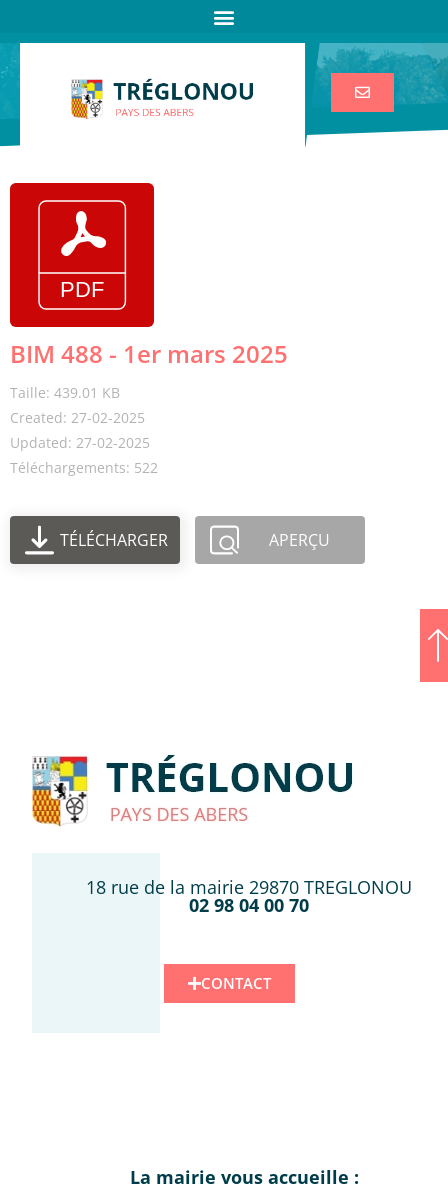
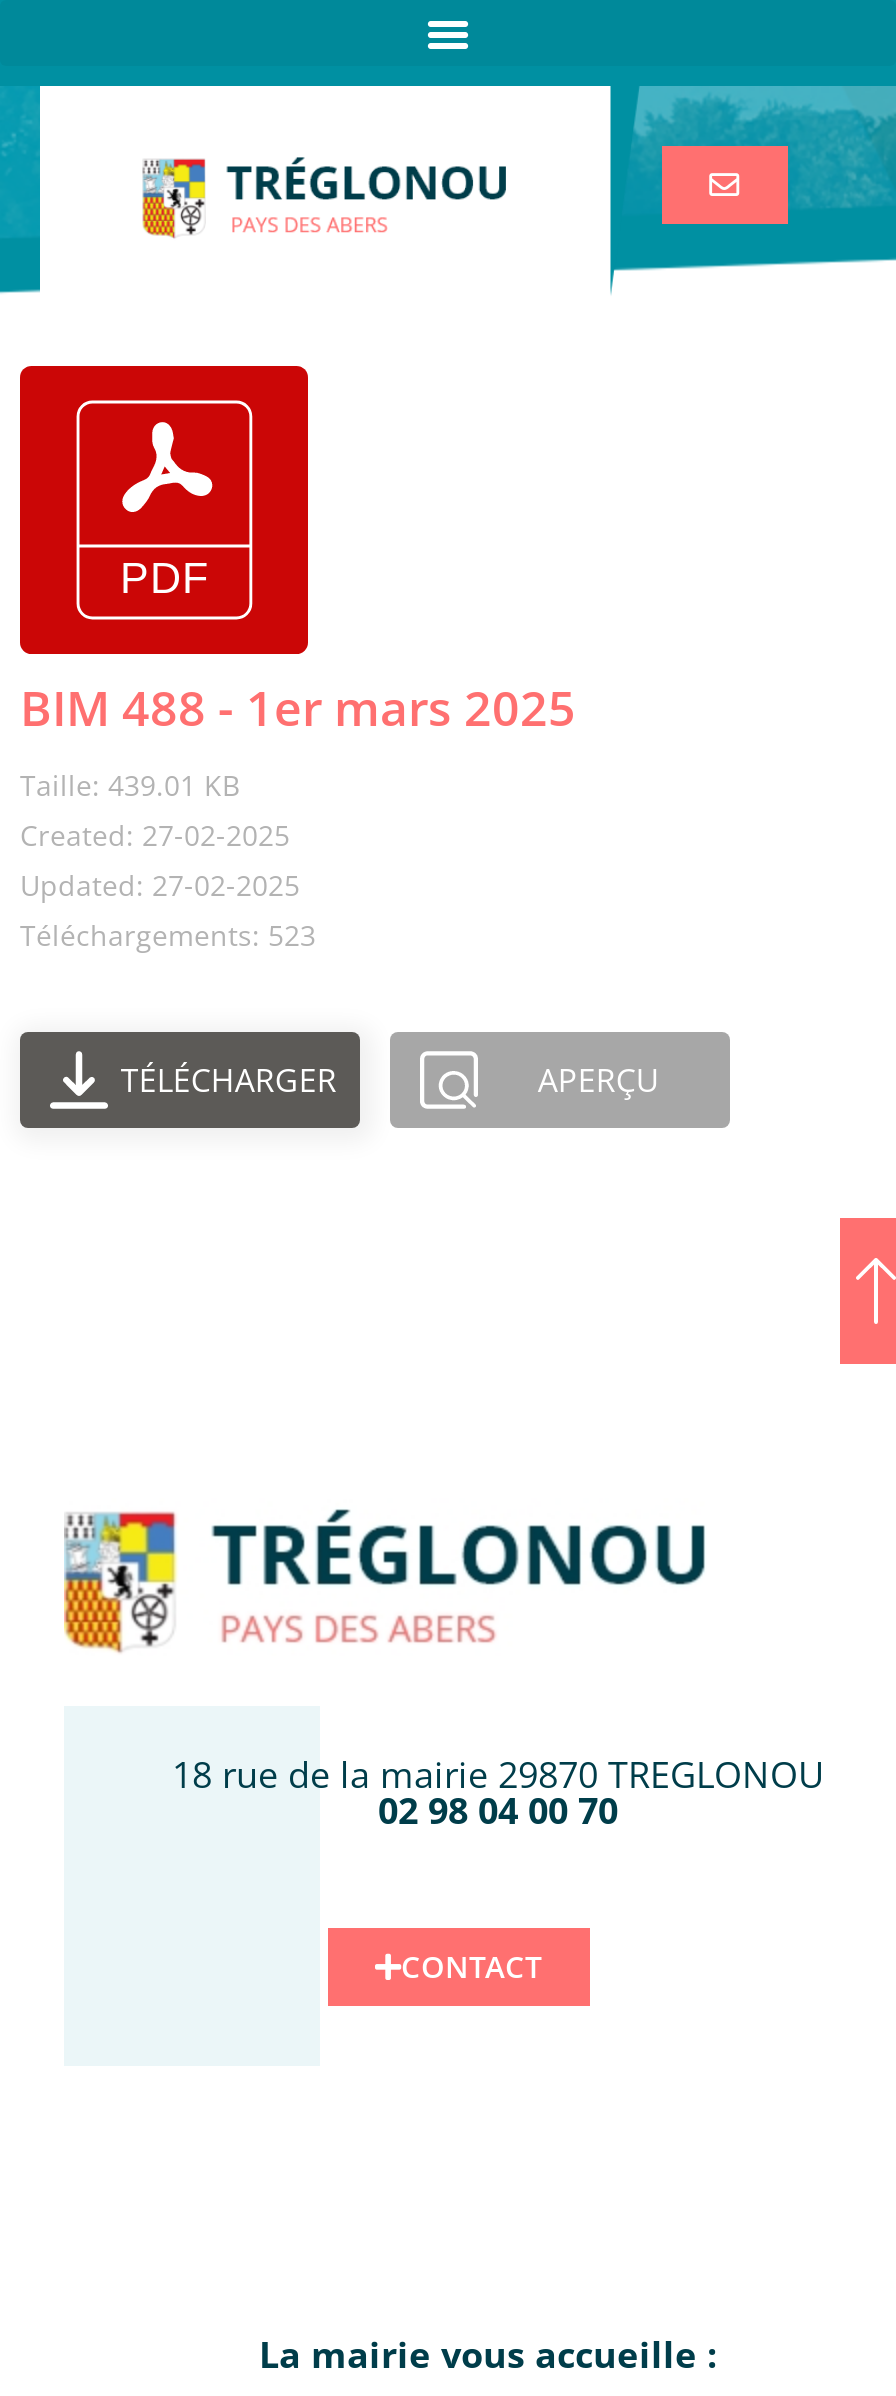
[10,458,158,477] Téléchargements: 522 -> [20,916,316,954] Téléchargements: 523

